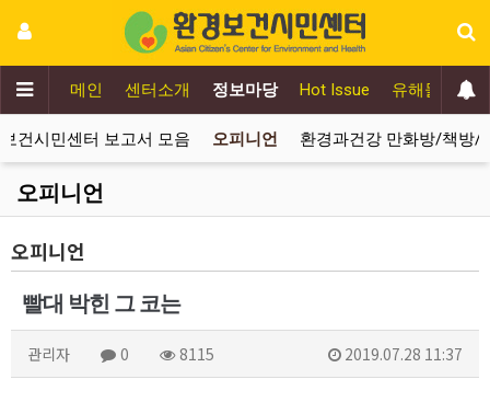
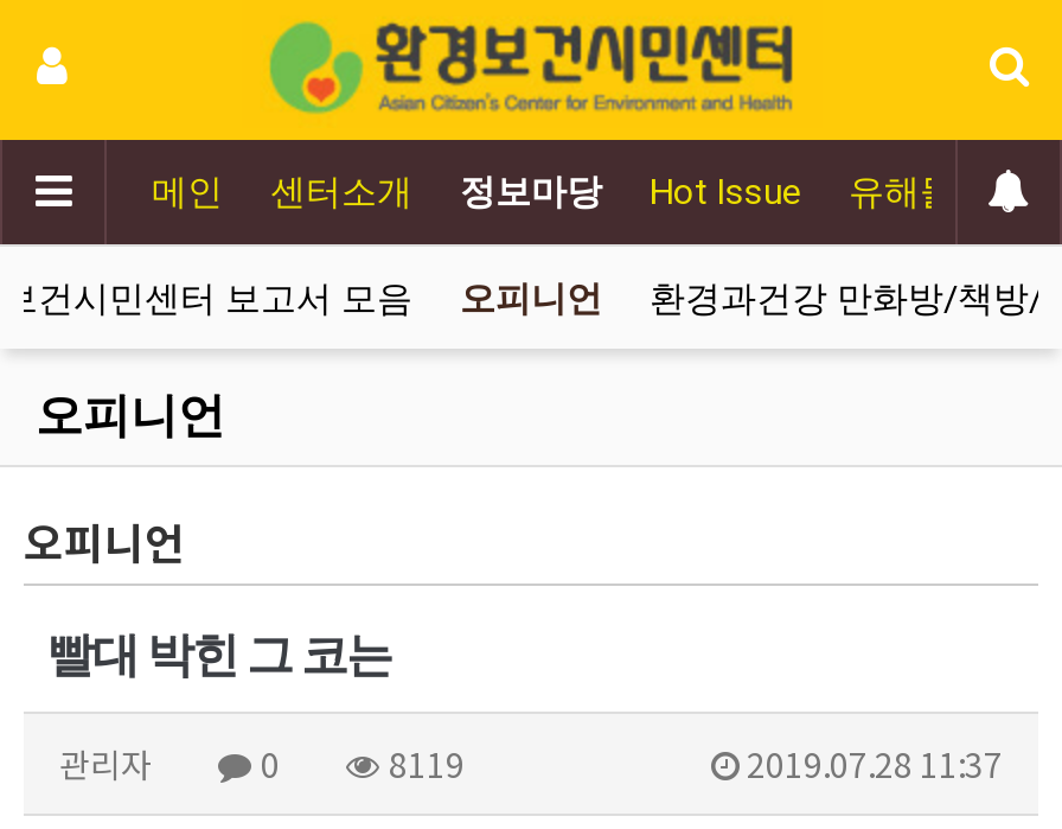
[116,343,214,365] 0 8115 -> [251,740,465,787] 0 8119

